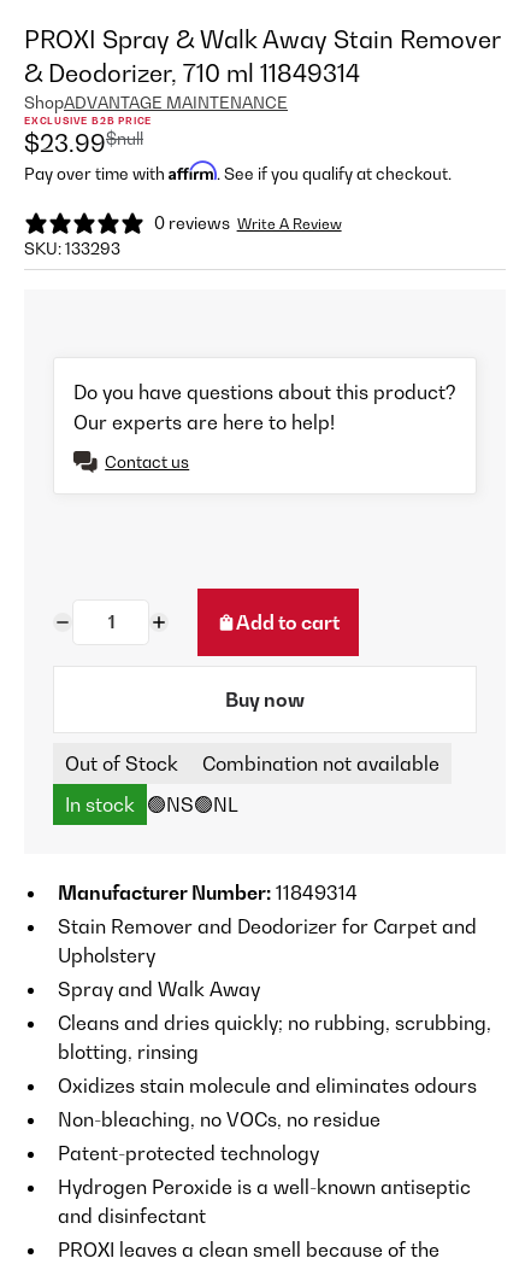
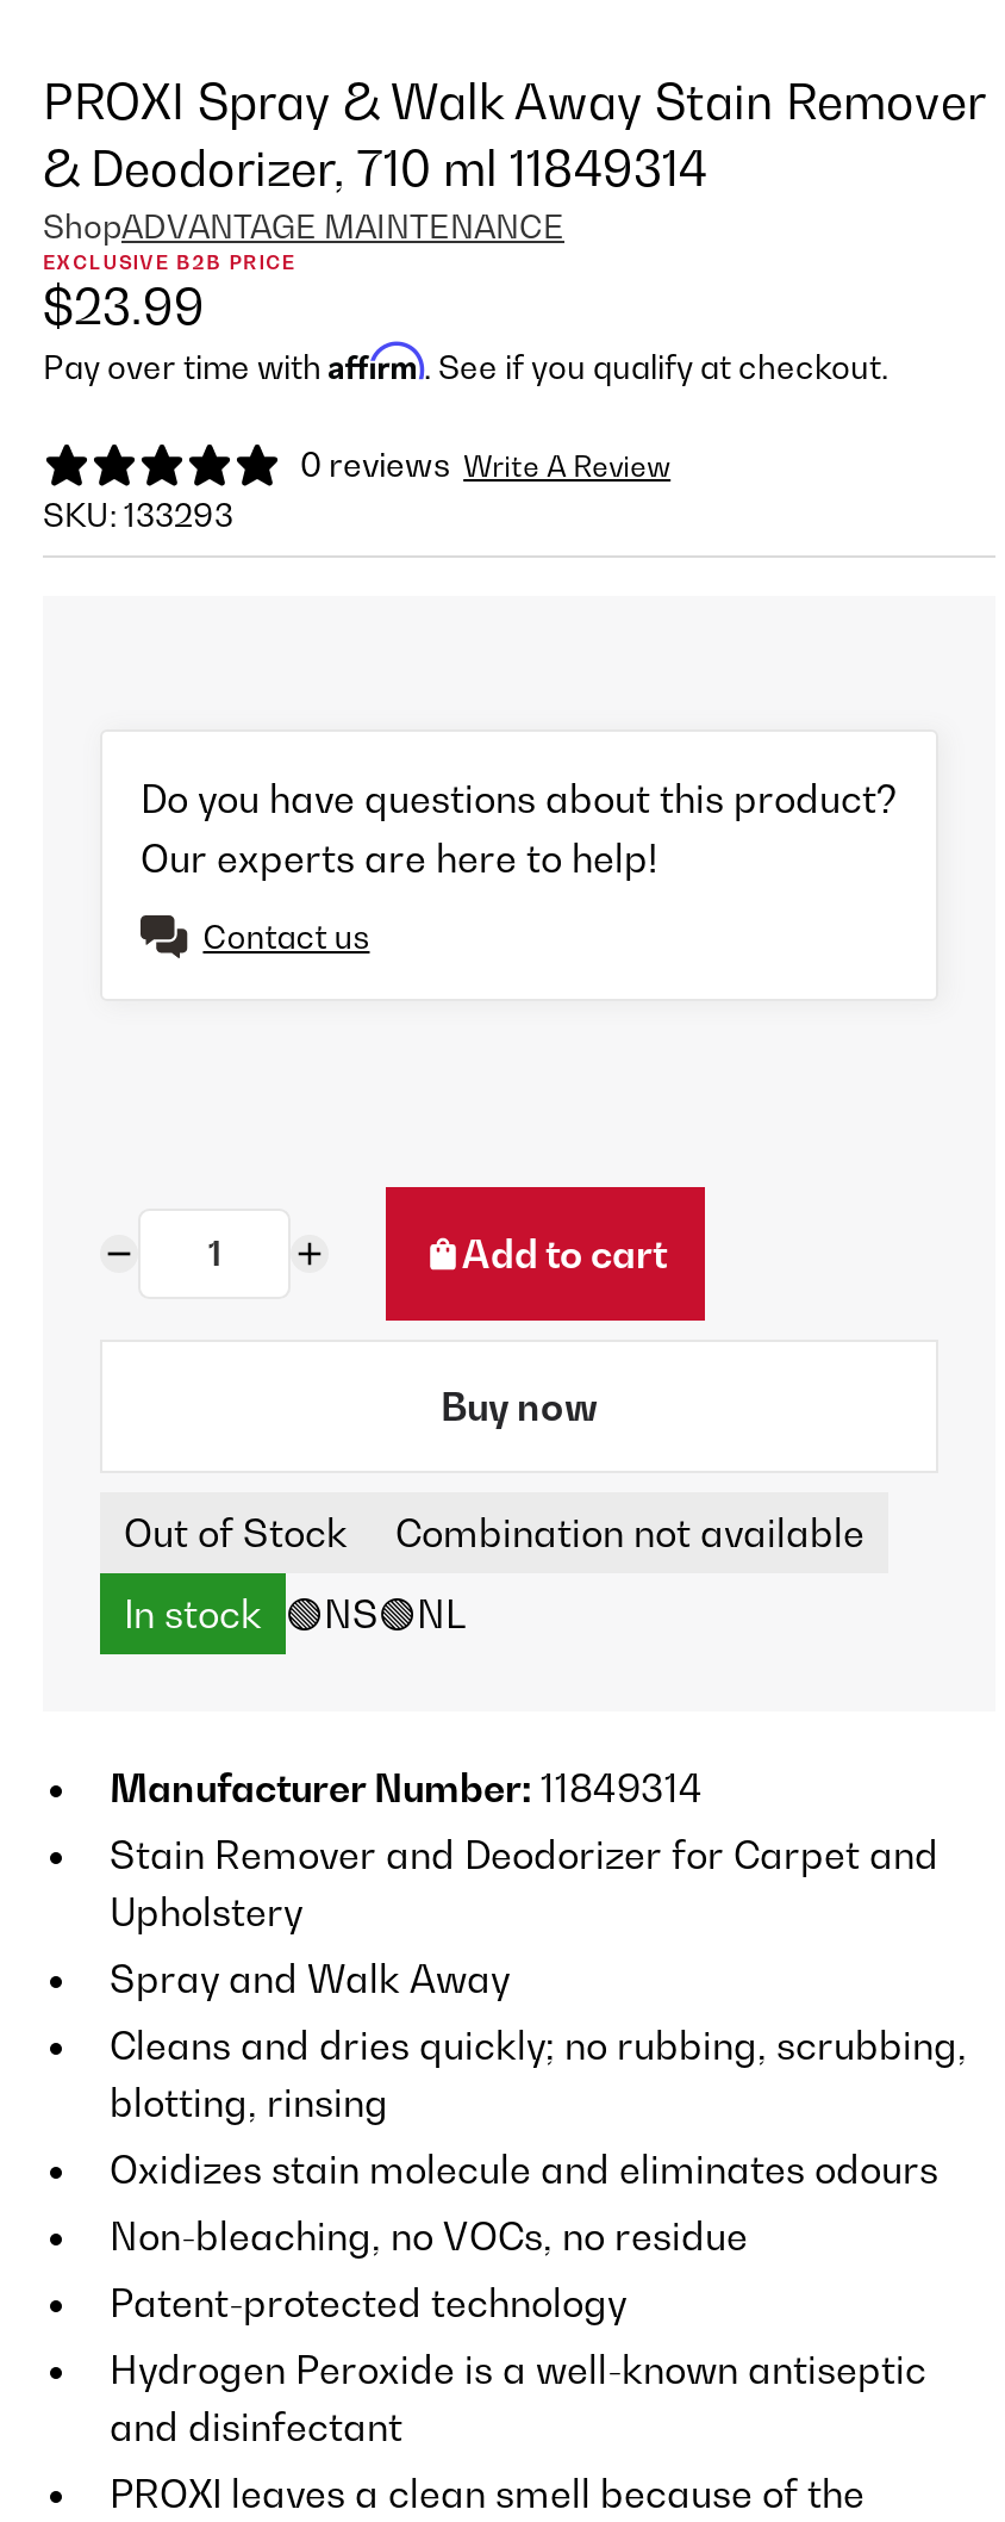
[24,128,143,158] $23.99$null -> [43,279,205,336] $23.99

